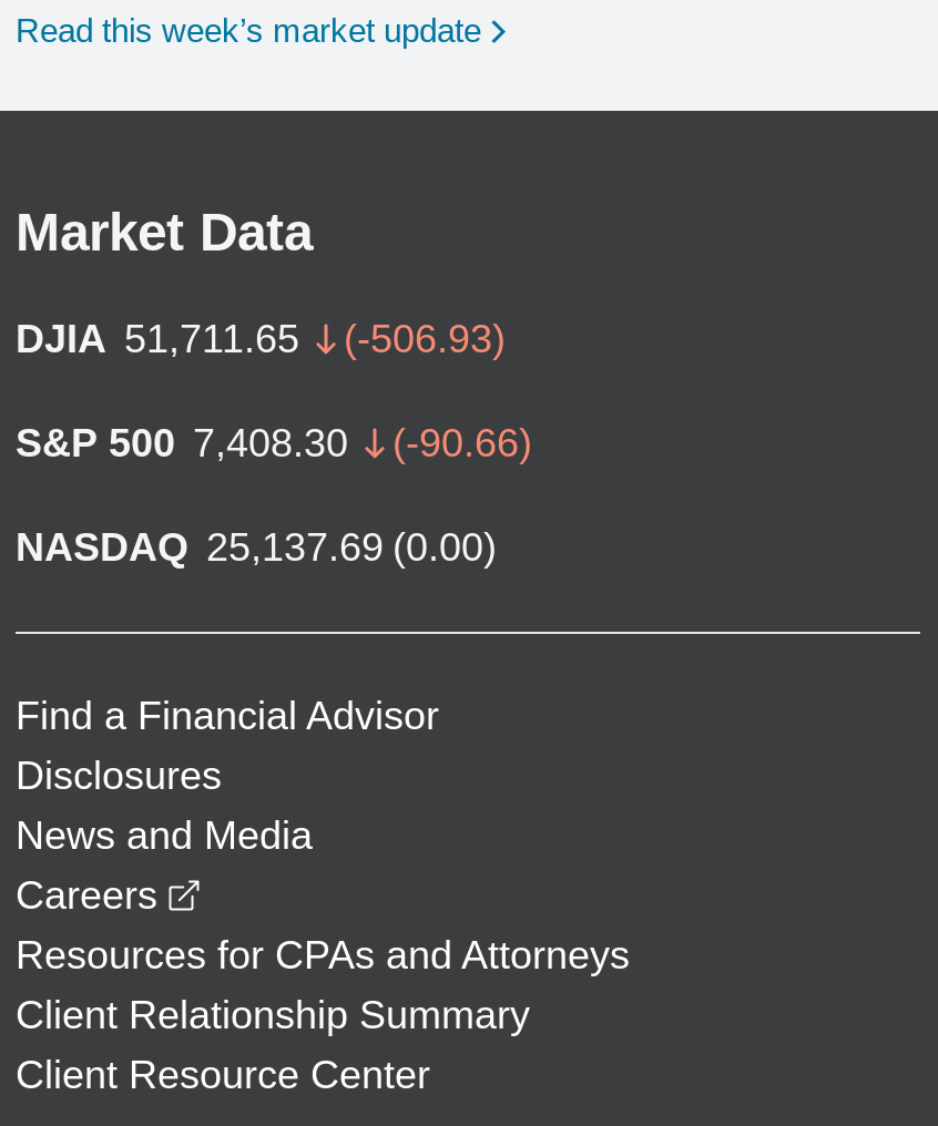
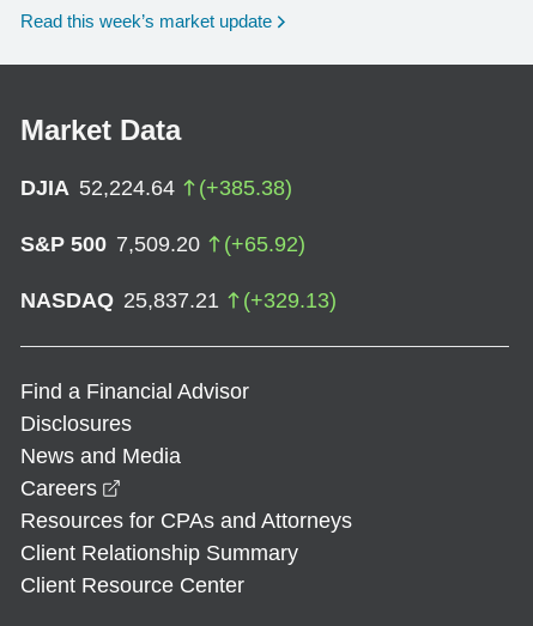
[16,317,506,361] DJIA 51,711.65 | (-506.93) -> [20,176,292,200] DJIA 52,224.64 | (+385.38)
[16,421,532,465] S&P 500 7,408.30 | (-90.66) -> [20,232,305,256] S&P 500 7,509.20 | (+65.92)
[16,525,497,569] NASDAQ 25,137.69 (0.00) -> [20,288,337,312] NASDAQ 25,837.21 | (+329.13)

